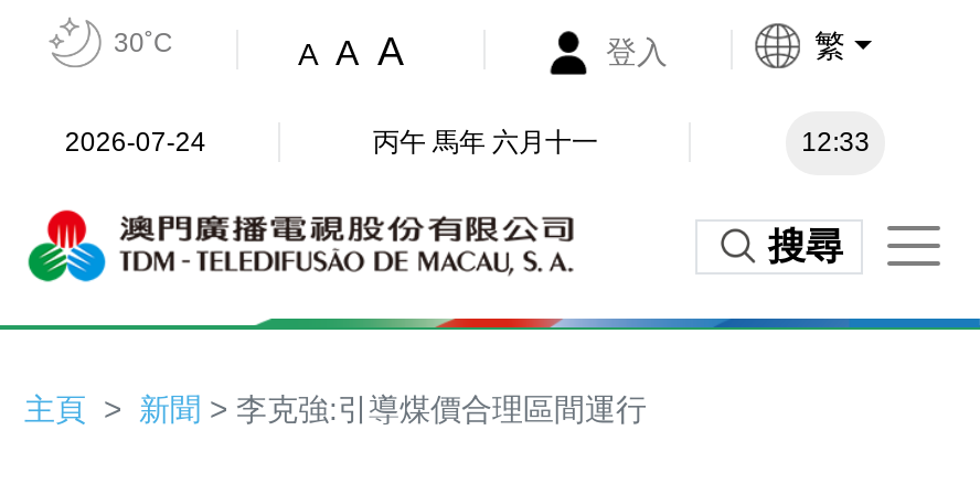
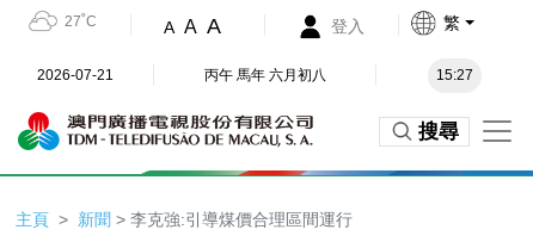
[114,28,173,58] 30˚C -> [64,13,96,30] 27˚C
[65,126,206,157] 2026-07-24 -> [37,66,114,83] 2026-07-21
[373,126,598,157] 丙午 馬年 六月十一 -> [204,66,326,83] 丙午 馬年 六月初八
[802,126,870,157] 12:33 -> [436,66,473,83] 15:27

